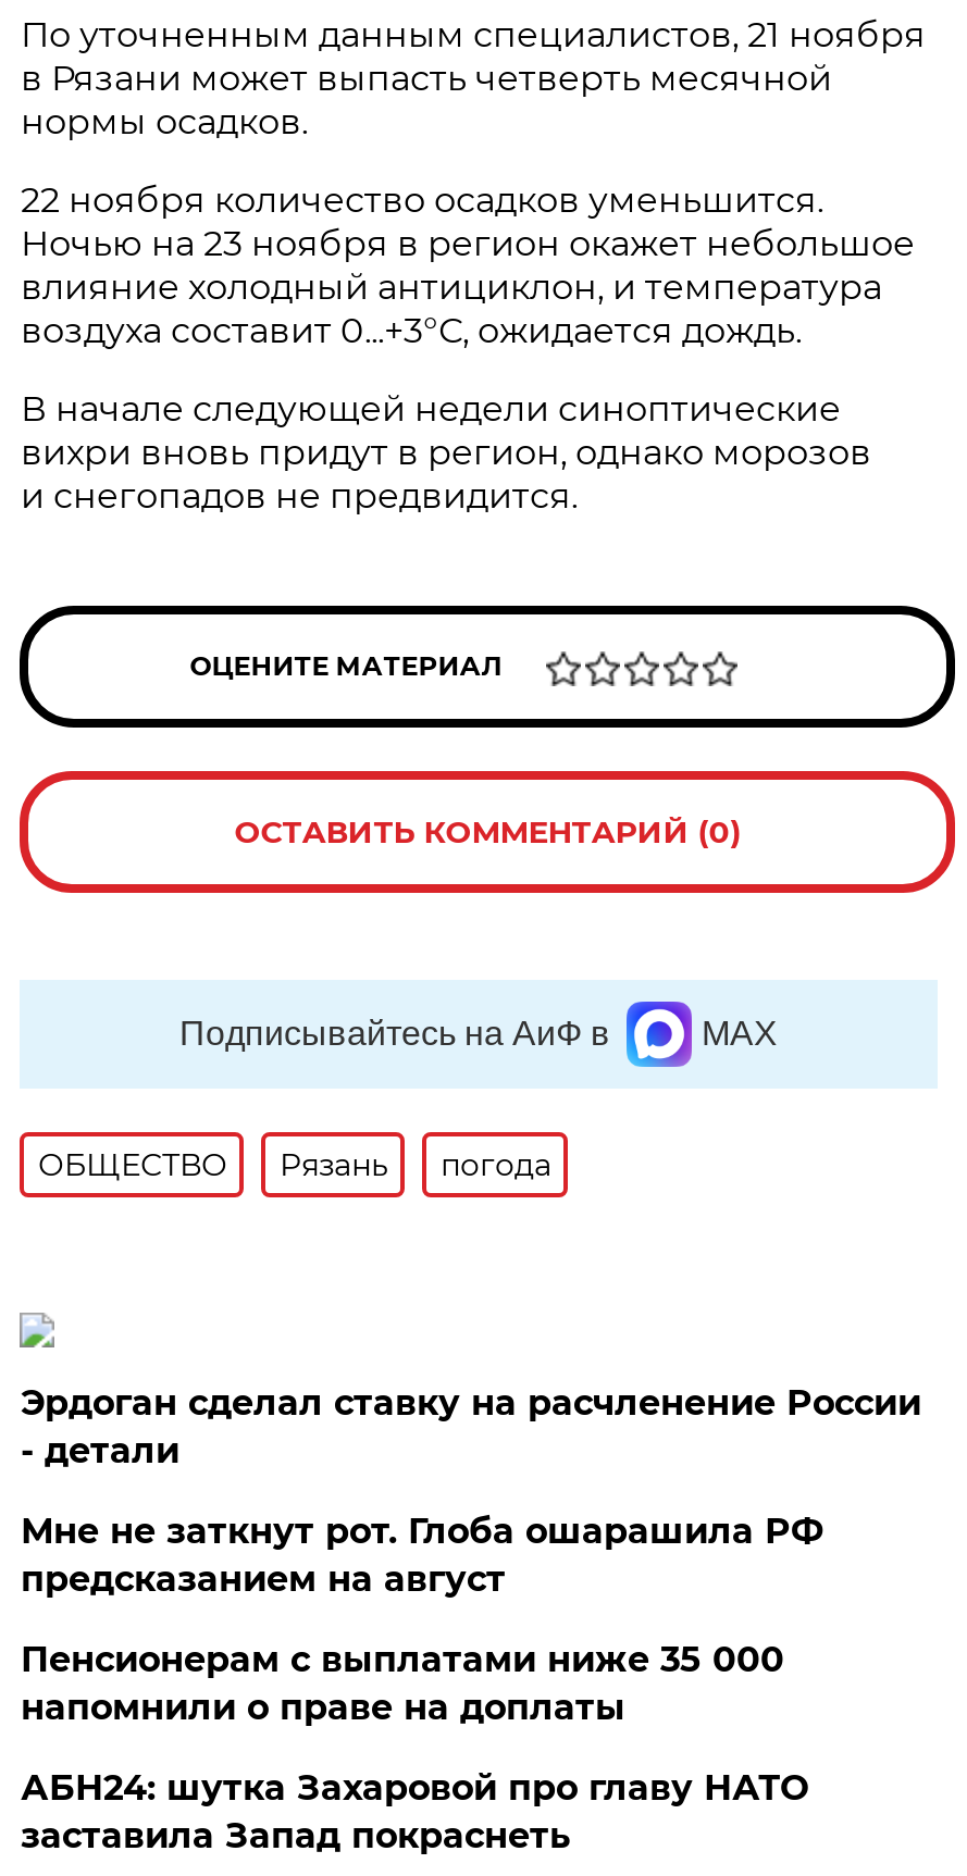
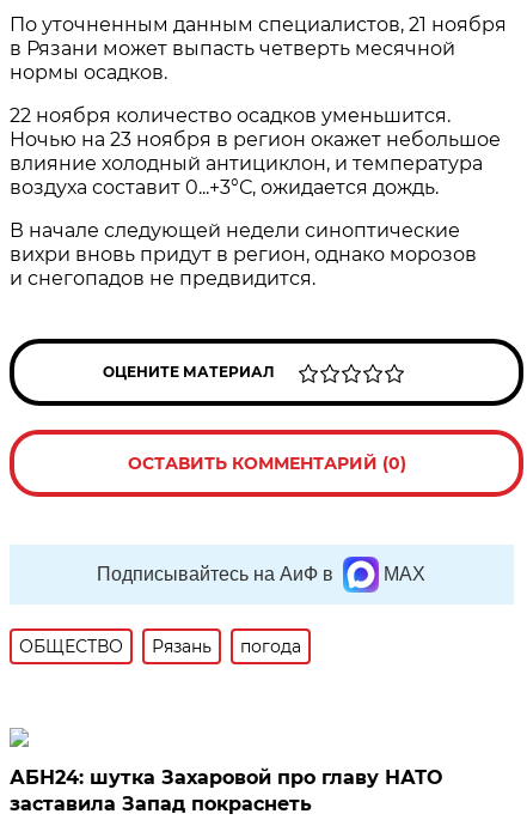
[20,1382,921,1728] Эрдоган сделал ставку на расчленение России | - детали | Мне не заткнут рот. Глоба ошарашила РФ | предсказанием на август | Пенсионерам с выплатами ниже 35 000 | напомнили о праве на доплаты -> none

